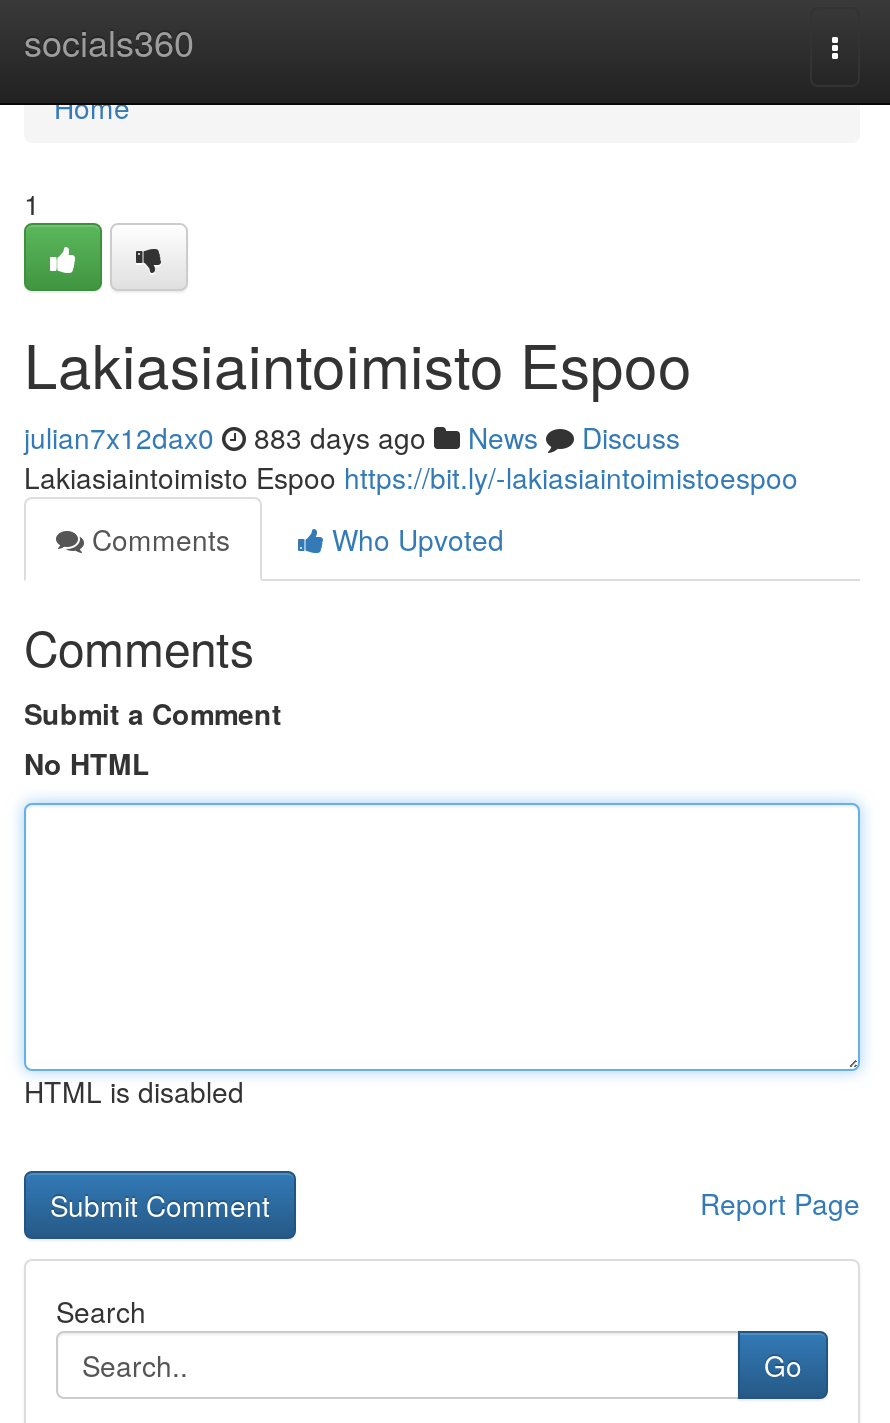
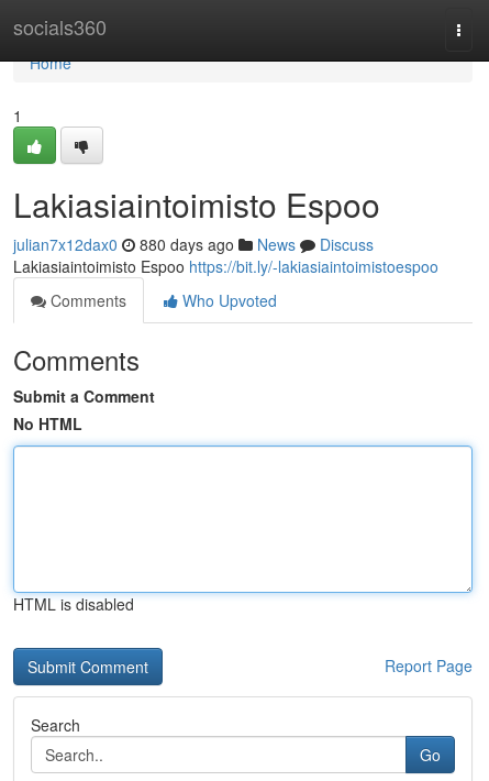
[24,417,680,457] julian7x12dax0 883 days ago News Discuss -> [13,233,374,255] julian7x12dax0 880 days ago News Discuss

